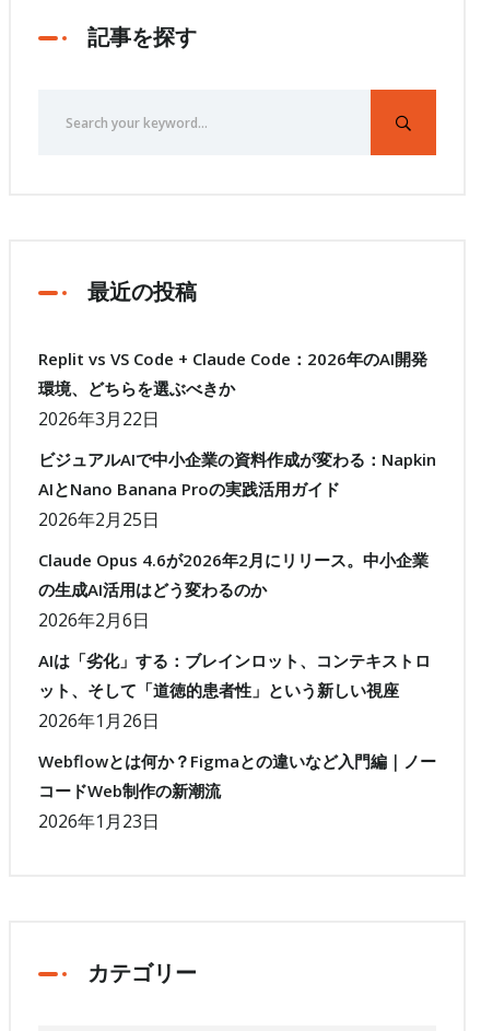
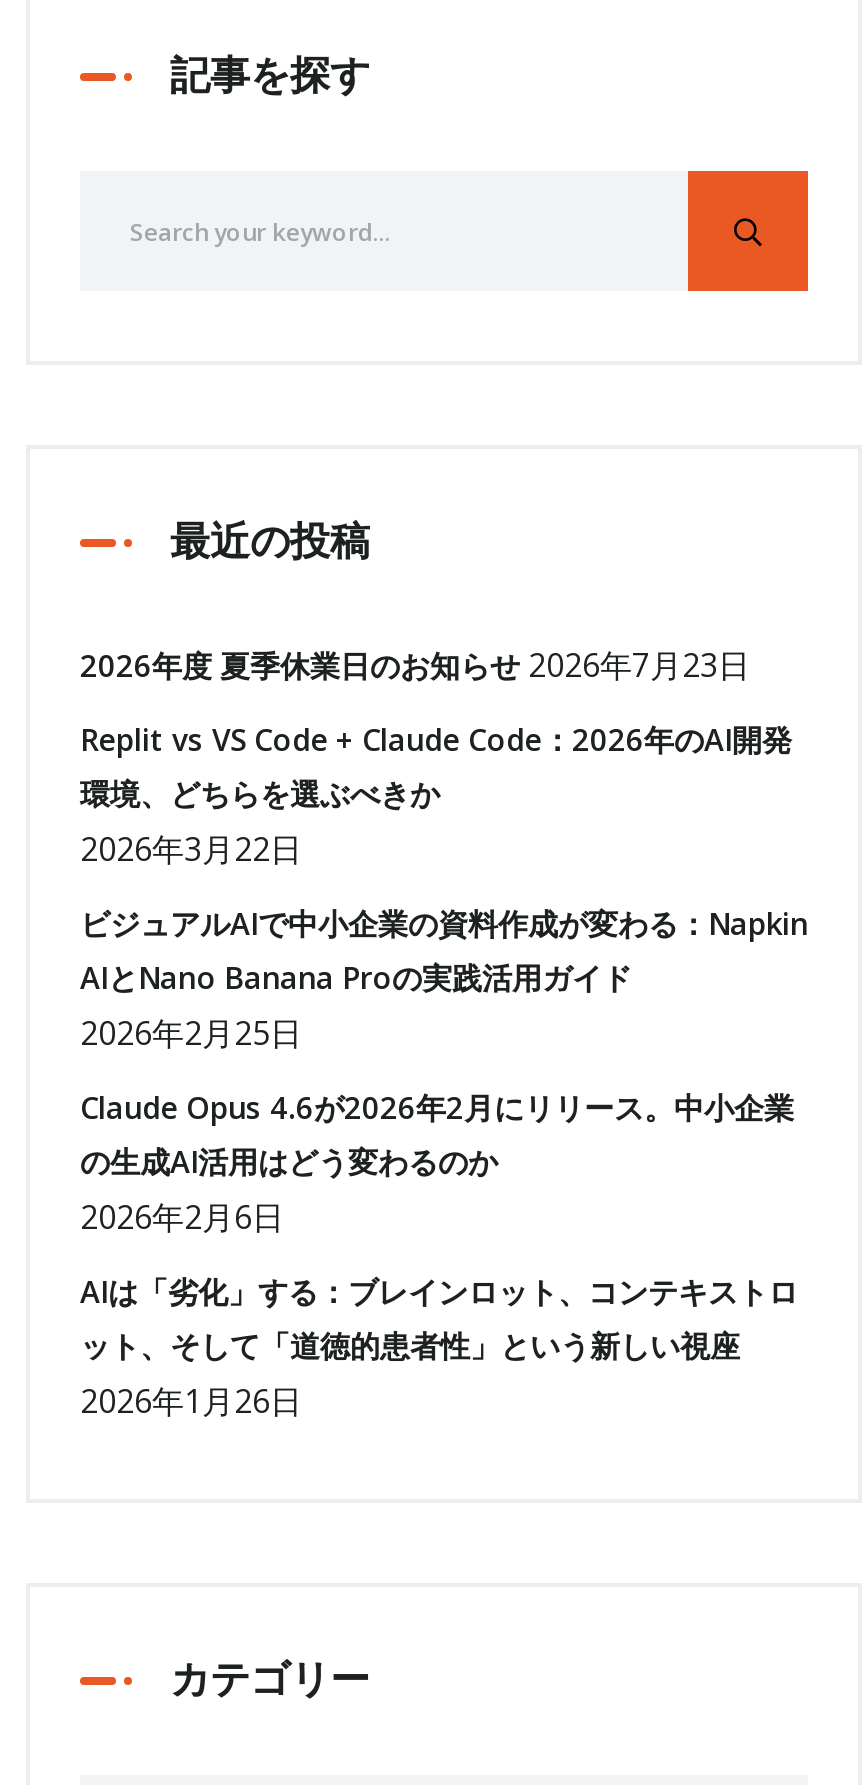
none -> [80,644,750,688] 2026年度 夏季休業日のお知らせ 2026年7月23日
moved [38,348,436,733] -> [80,720,808,1424]: Replit vs VS Code + Claude Code：2026年のAI開発 | 環境、どちらを選ぶべきか | 2026年3月22日 | ... | ット、そして「道徳的患者性」という新しい視座 | 2026年1月26日
[38,750,436,834] Webflowとは何か？Figmaとの違いなど入門編｜ノー | コードWeb制作の新潮流 | 2026年1月23日 -> none

